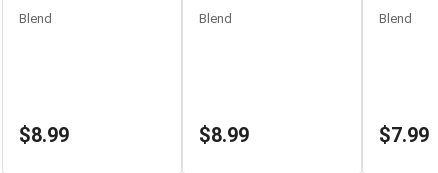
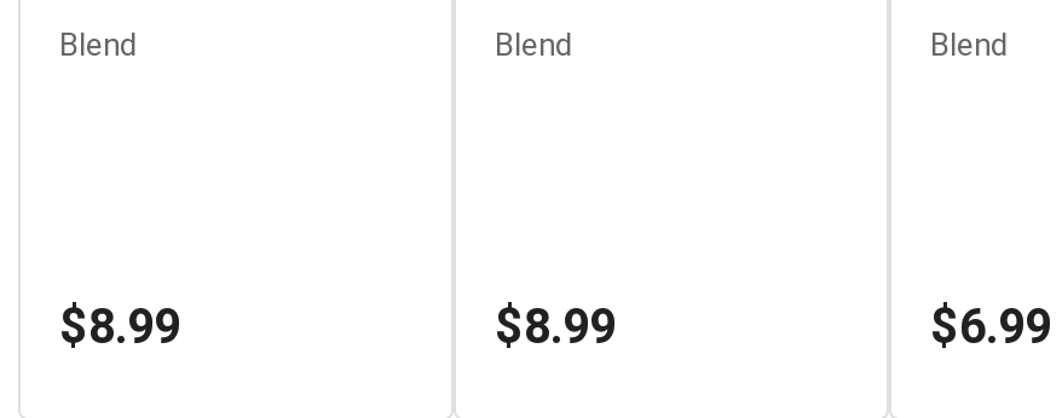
[379,123,429,147] $7.99 -> [930,297,1051,355] $6.99

